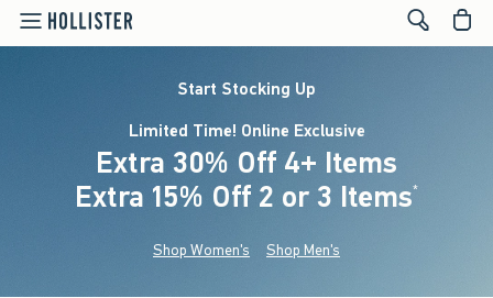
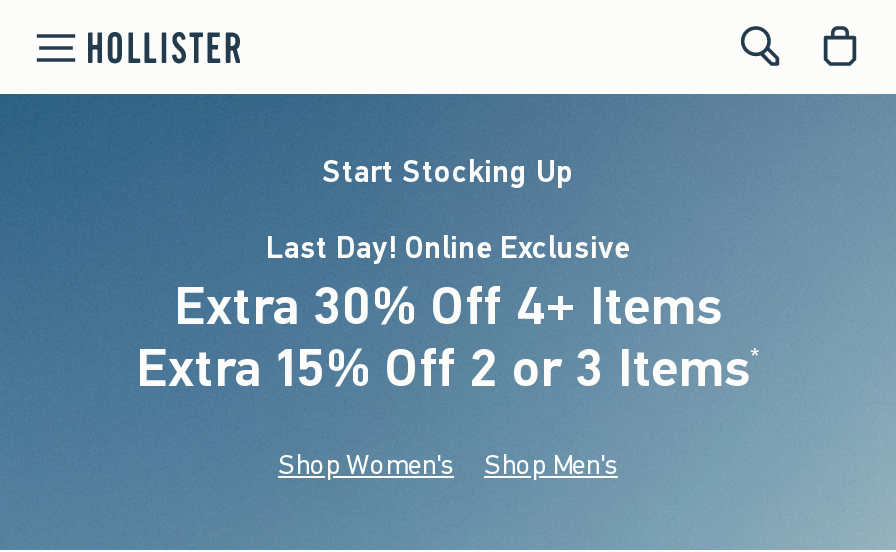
[128,120,365,142] Limited Time! Online Exclusive -> [266,228,630,268] Last Day! Online Exclusive

